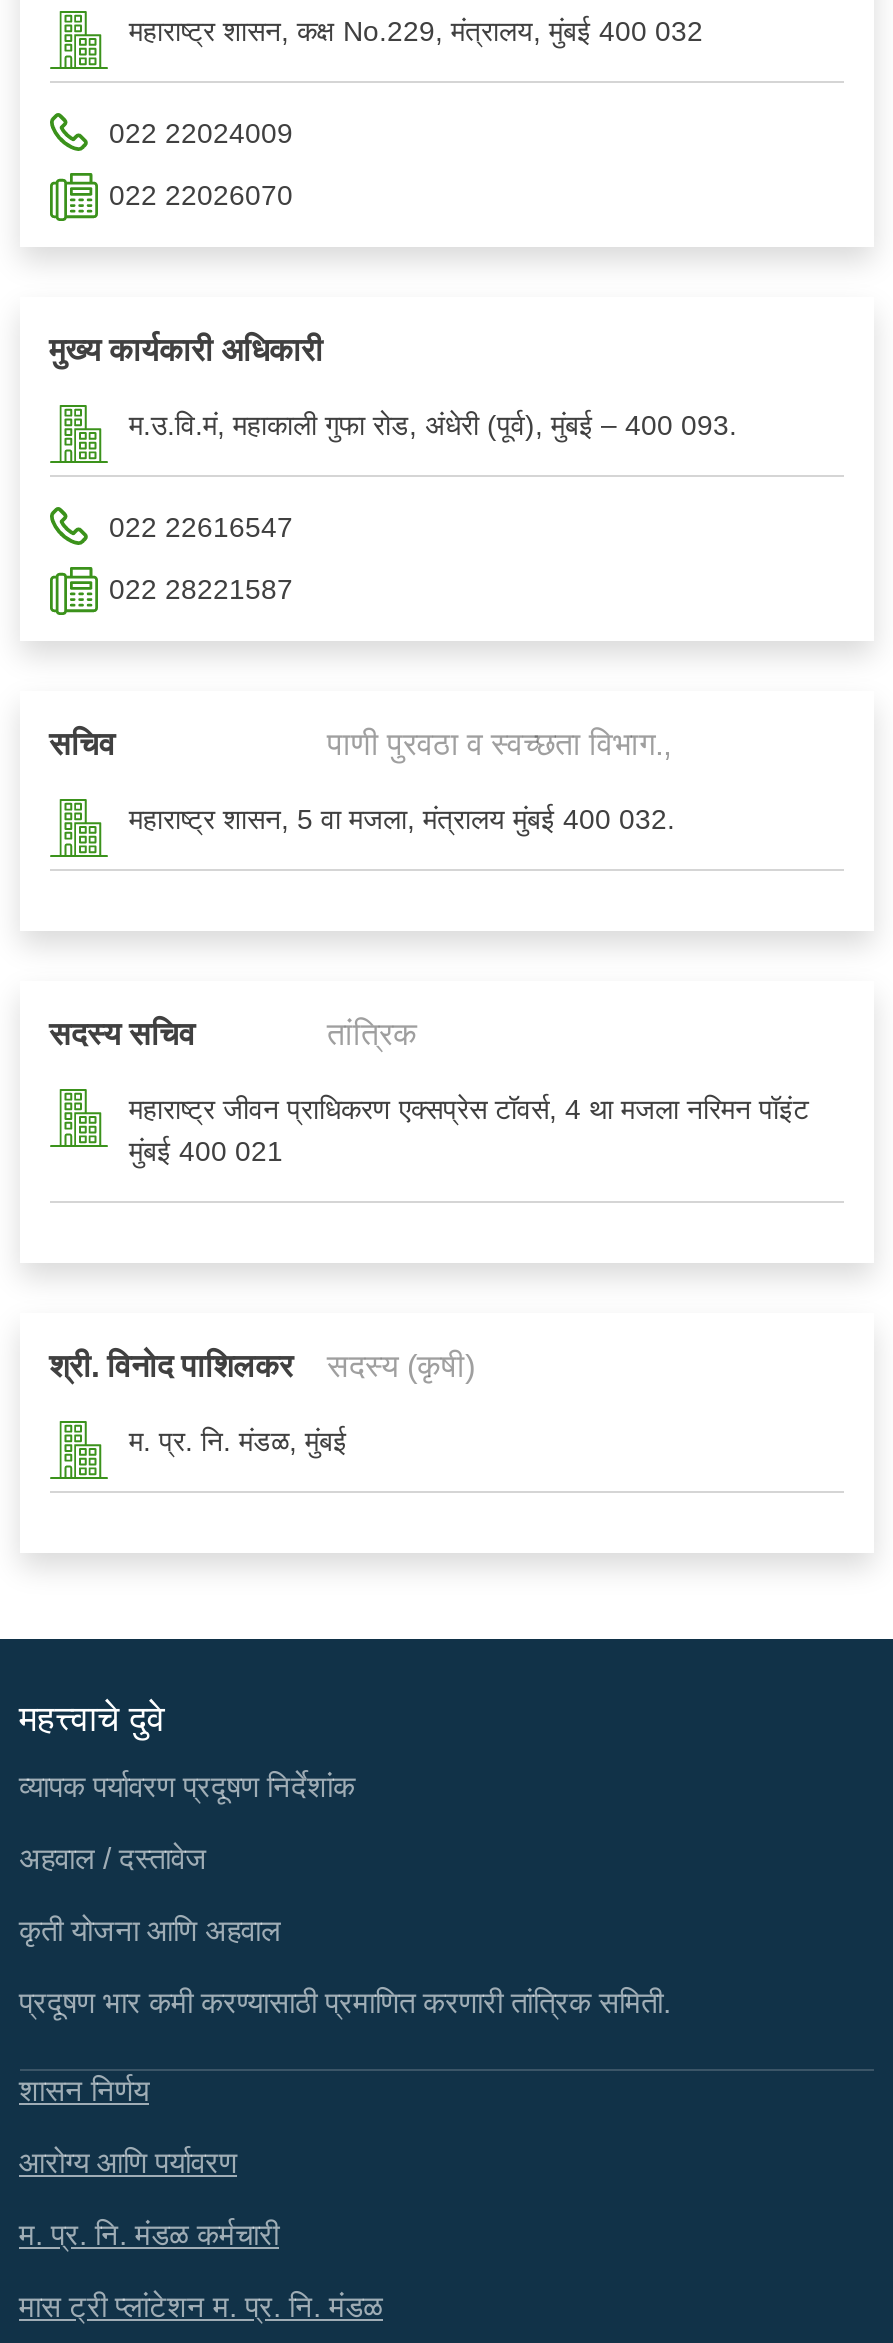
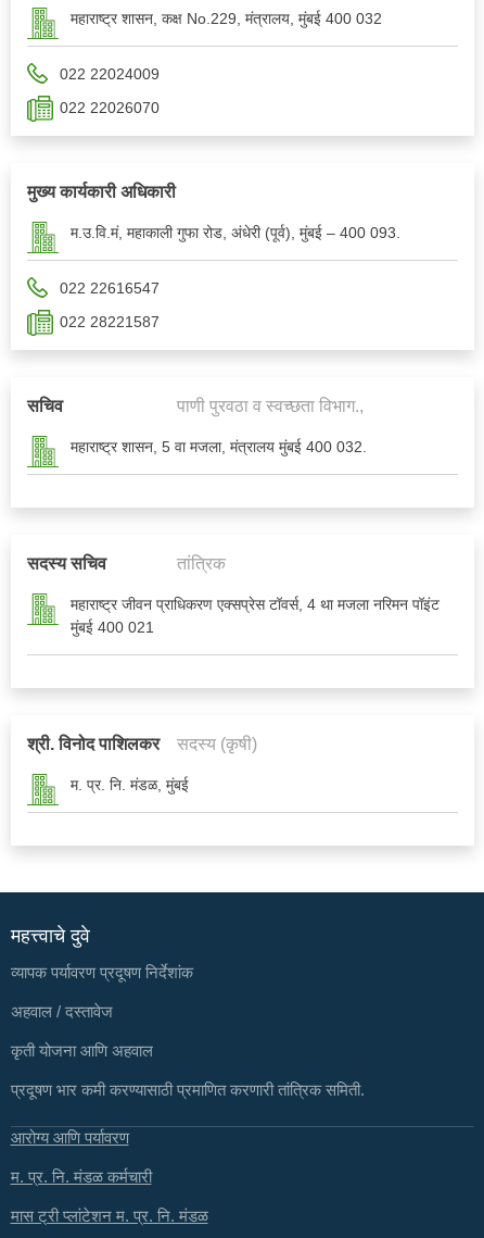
[19,2073,149,2107] शासन निर्णय -> none

